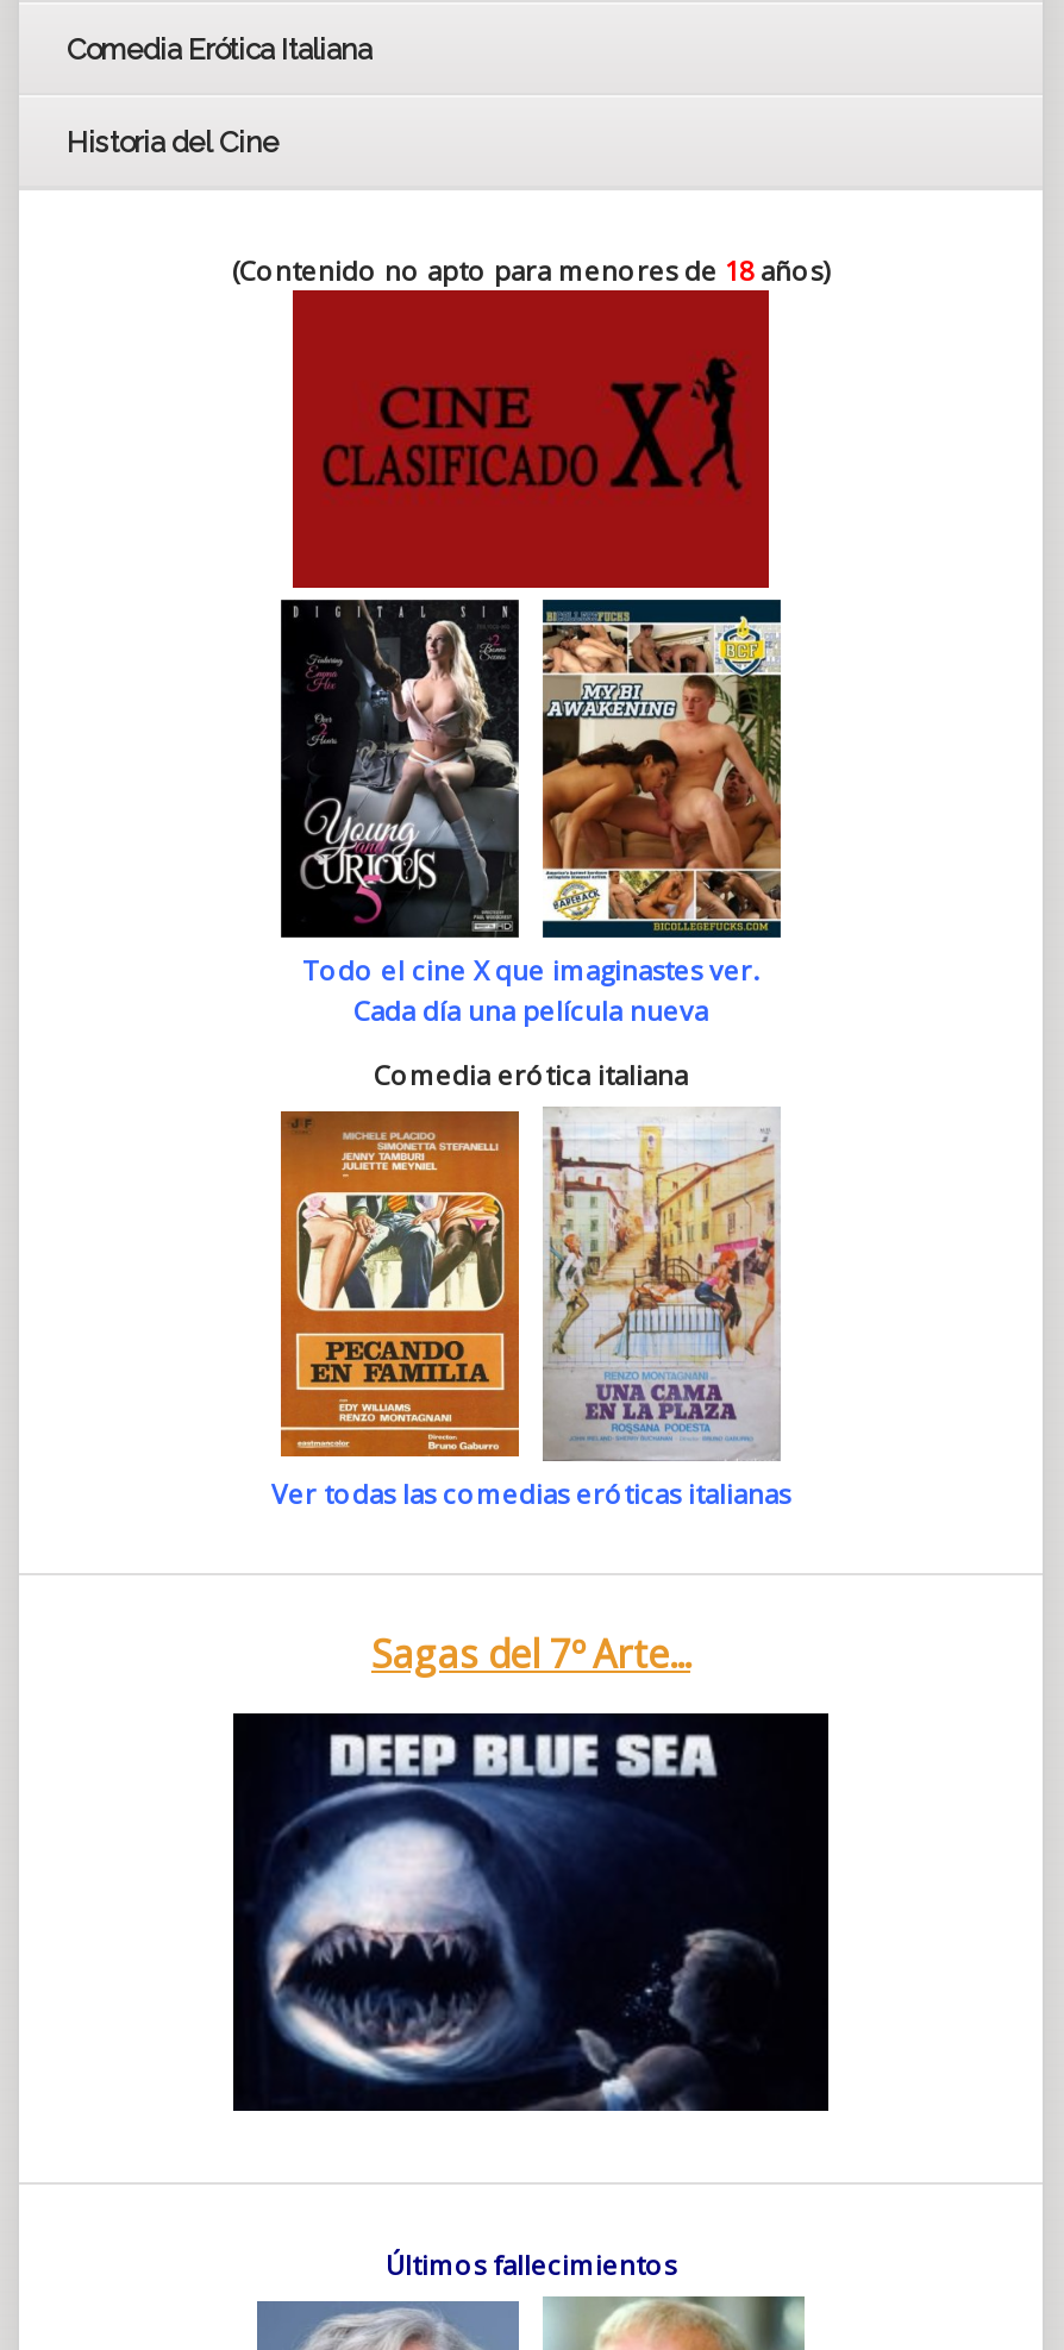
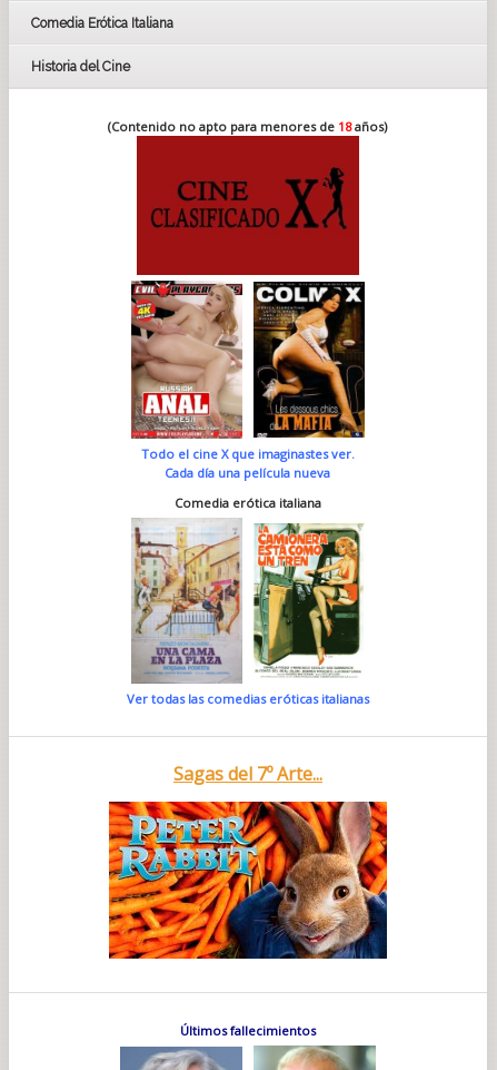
[278,597,521,940] [image] -> [130,281,243,440] [image]
[540,600,783,940] [image] -> [252,282,366,439] [image]
[278,1111,521,1459] [image] -> [131,521,242,684] [image]
[540,1107,781,1464] [image] -> [254,519,364,684] [image]
[231,1711,831,2116] [image] -> [108,801,388,960] [image]

